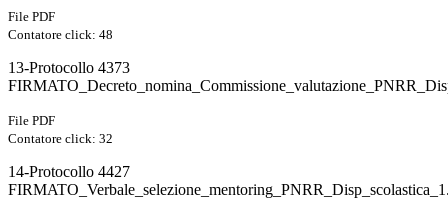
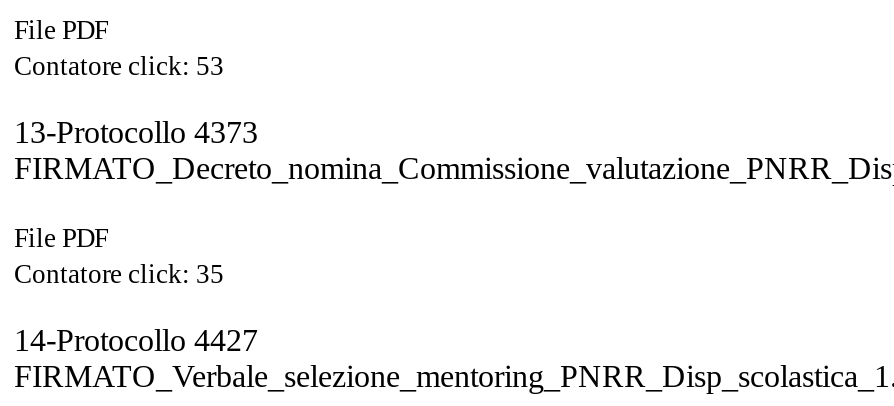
[8,27,113,42] Contatore click: 48 -> [14,51,224,81] Contatore click: 53
[8,131,113,146] Contatore click: 32 -> [14,259,224,289] Contatore click: 35

